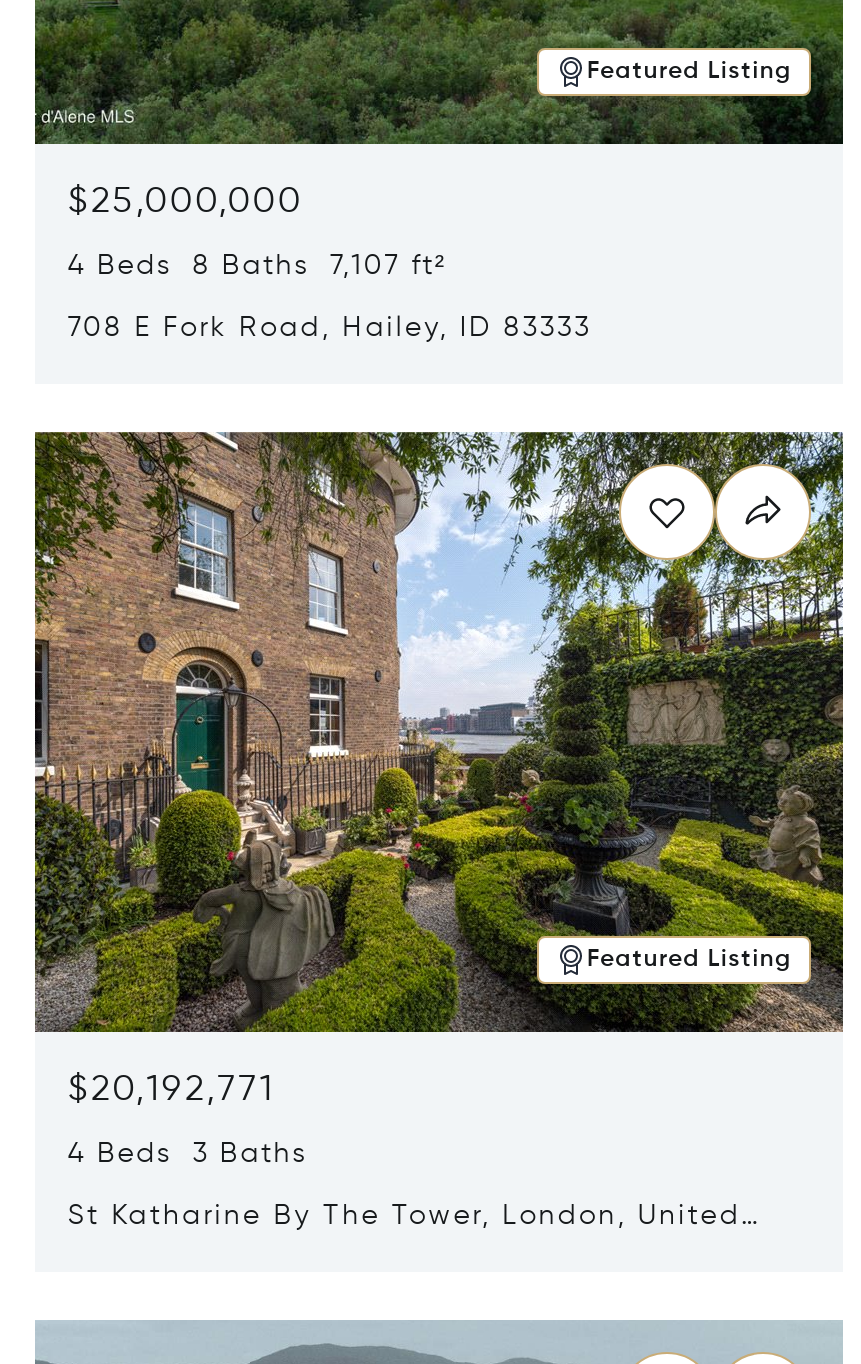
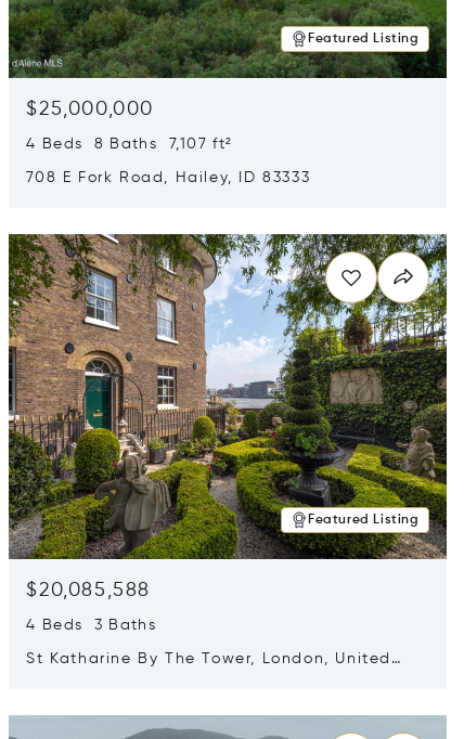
[68,1072,275,1108] $20,192,771 -> [26,581,151,600] $20,085,588

